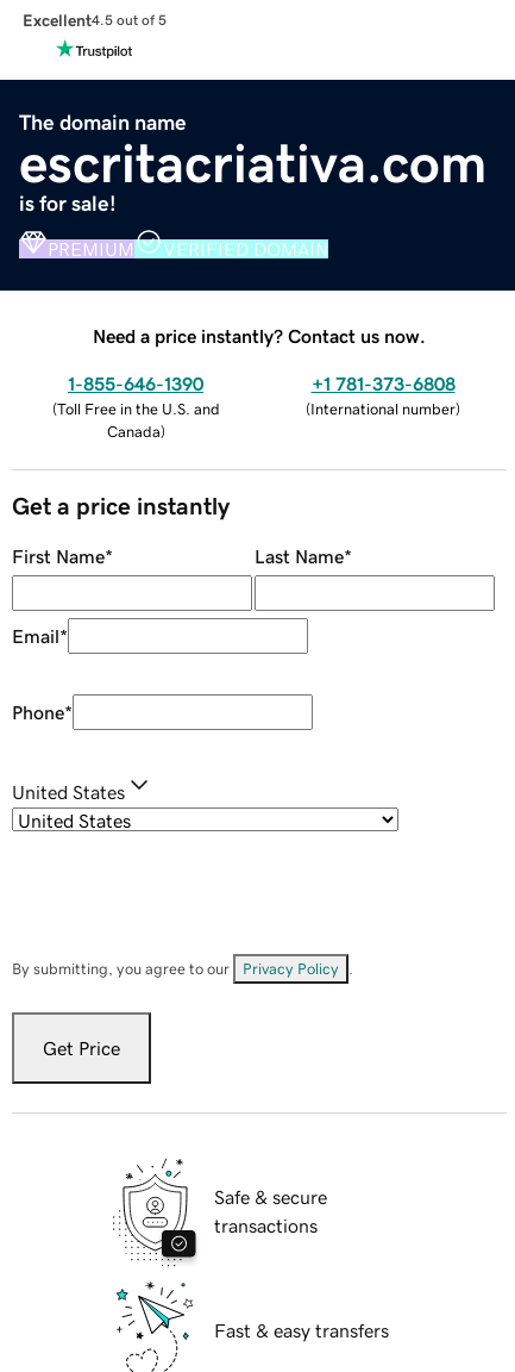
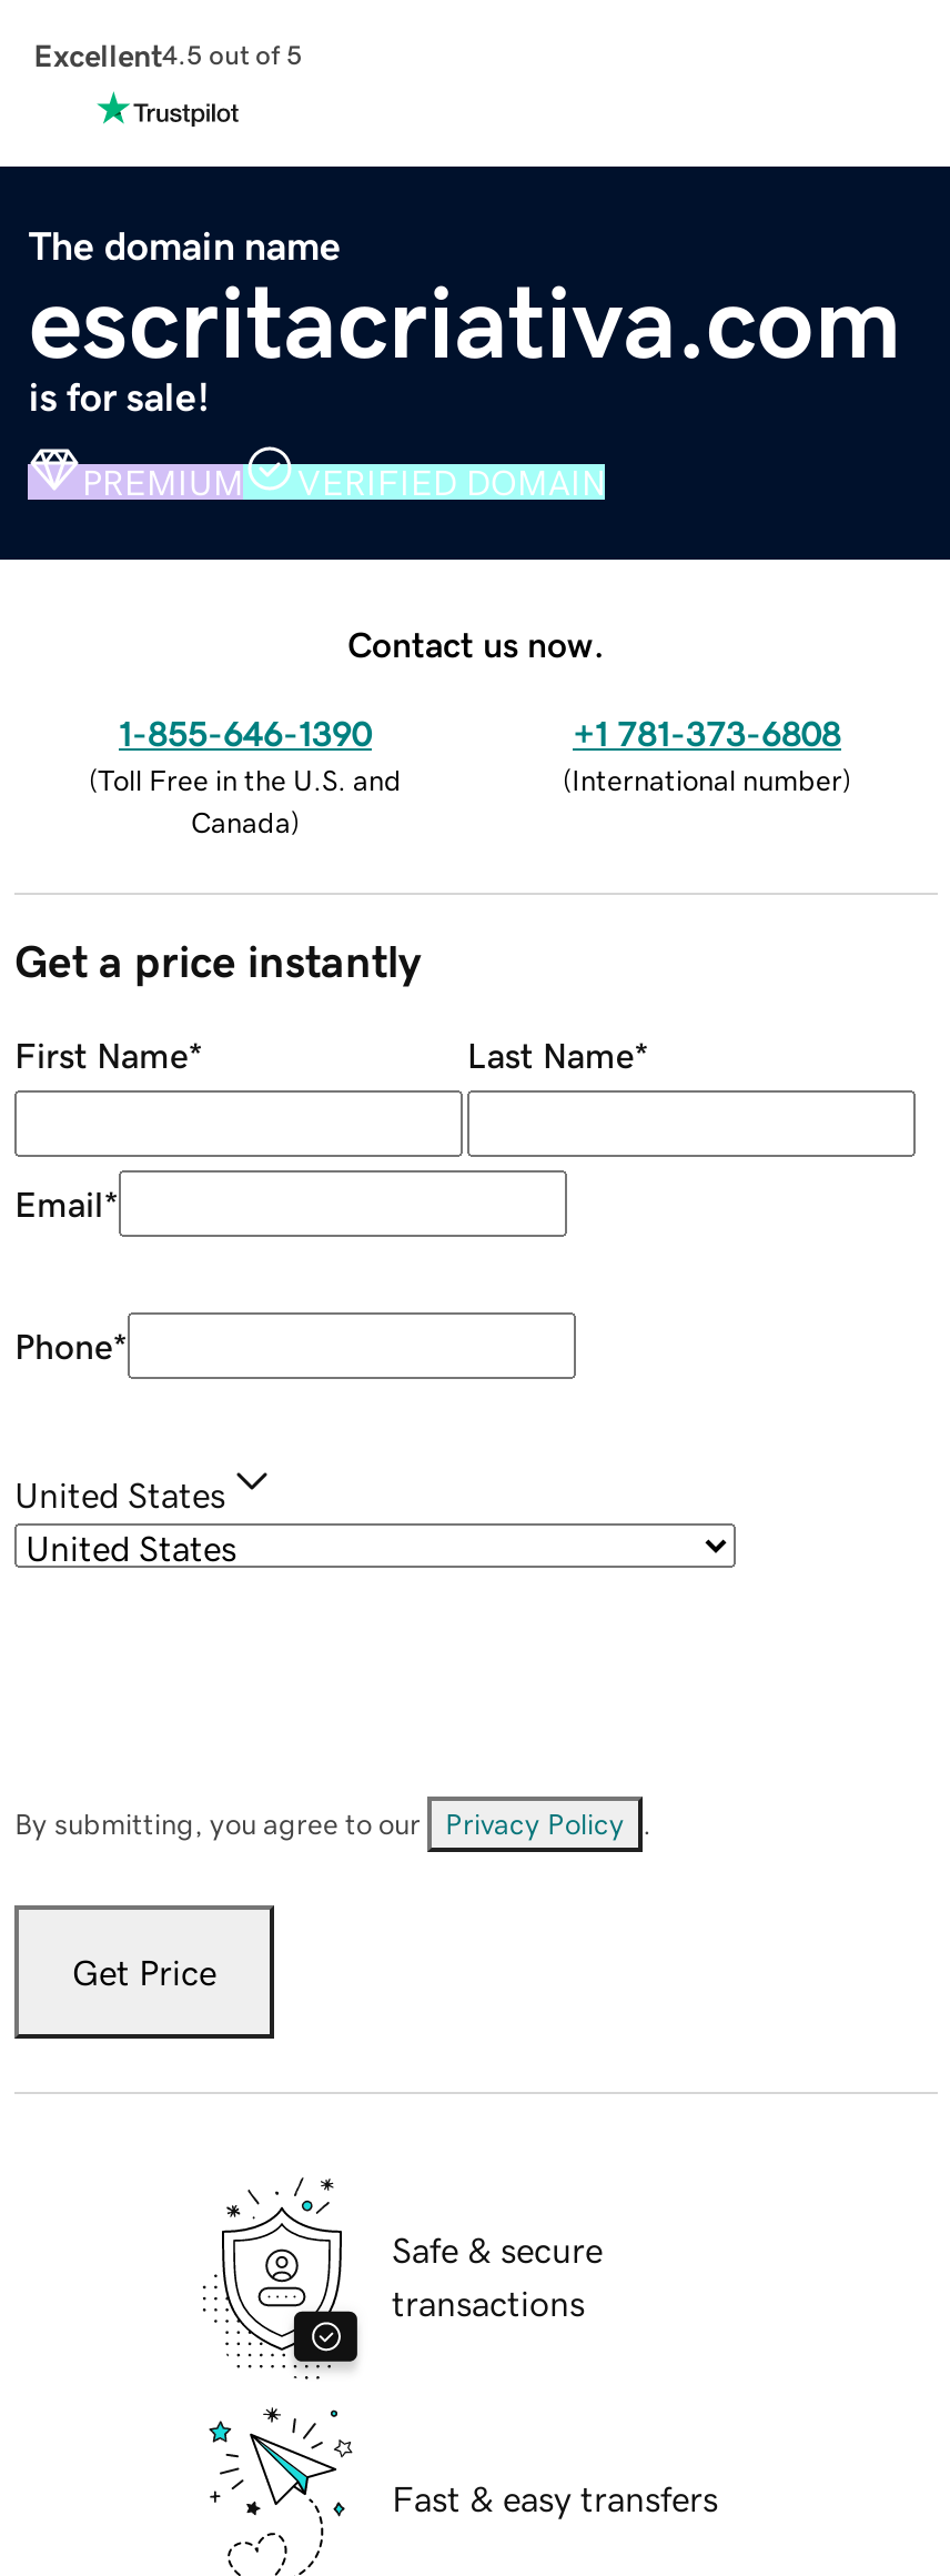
[93,326,426,345] Need a price instantly? Contact us now. -> [347,625,605,661] Contact us now.

